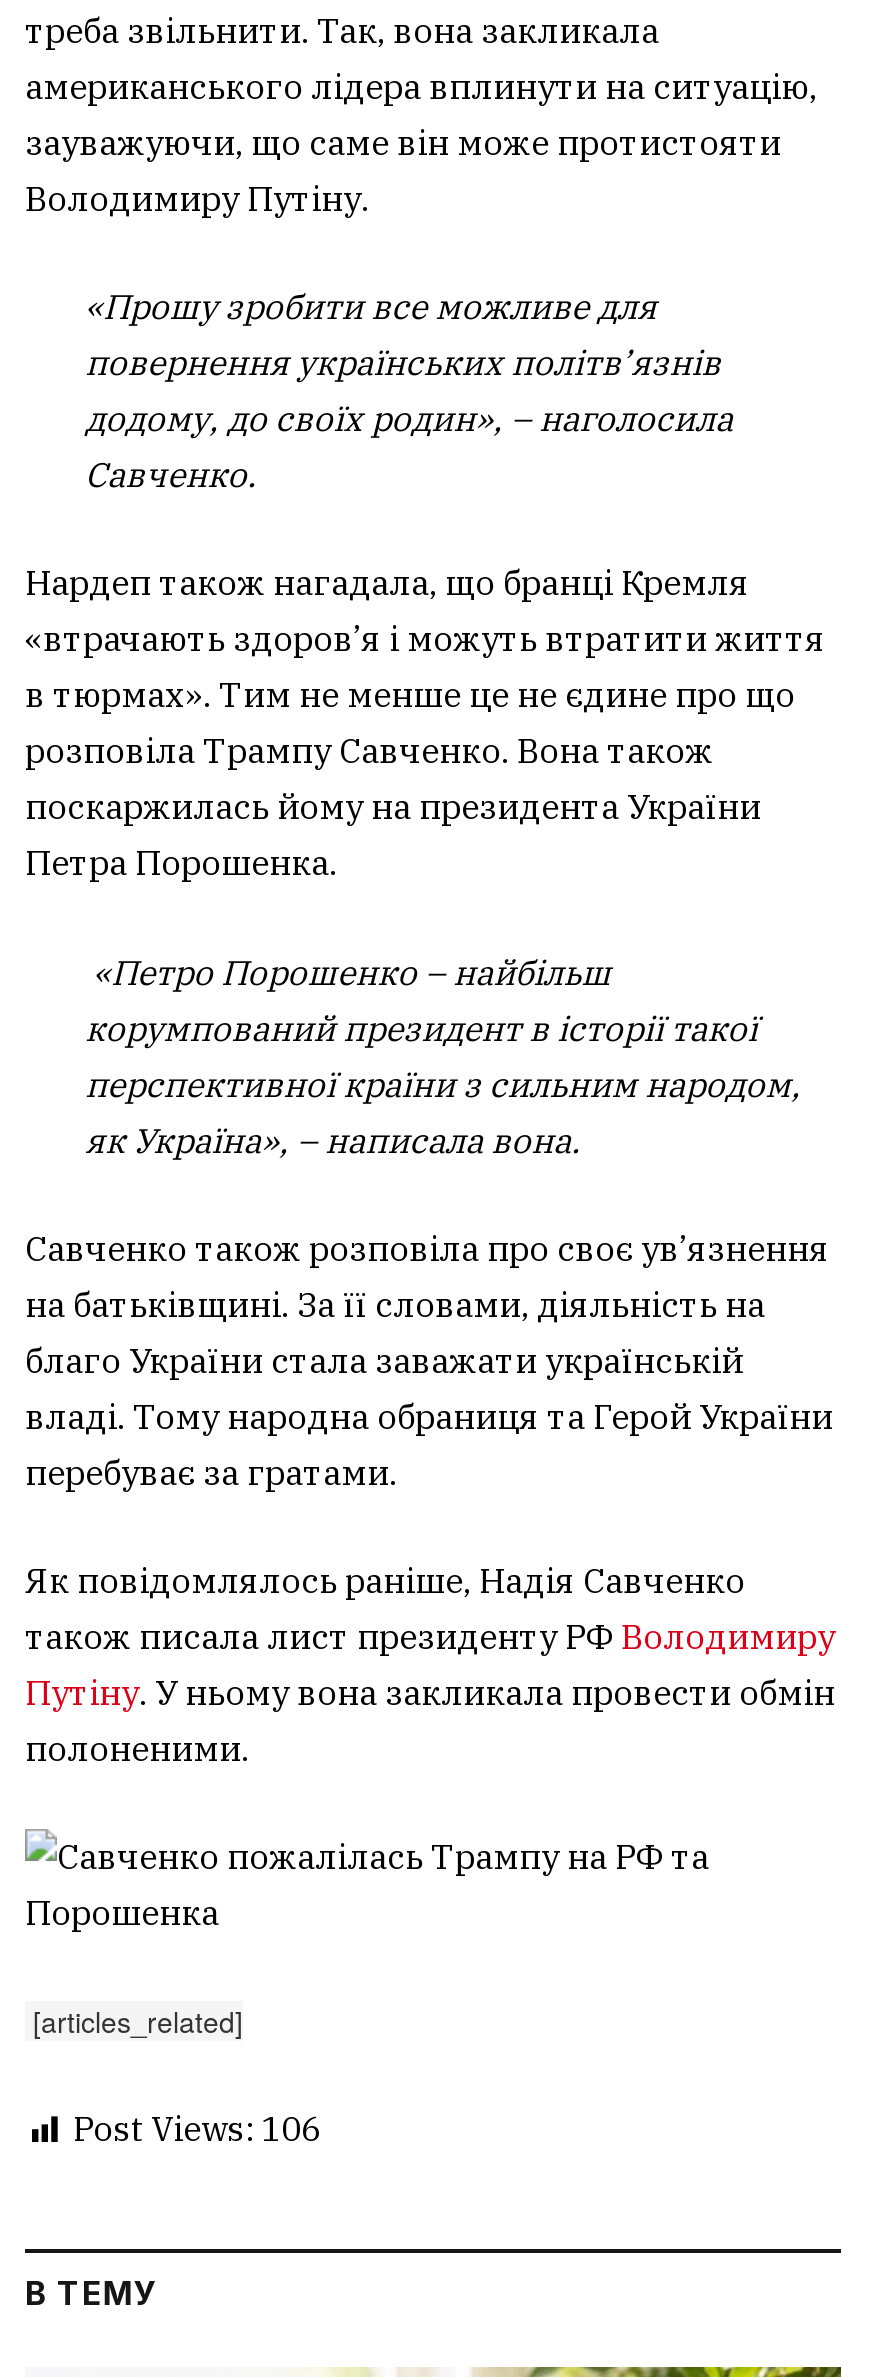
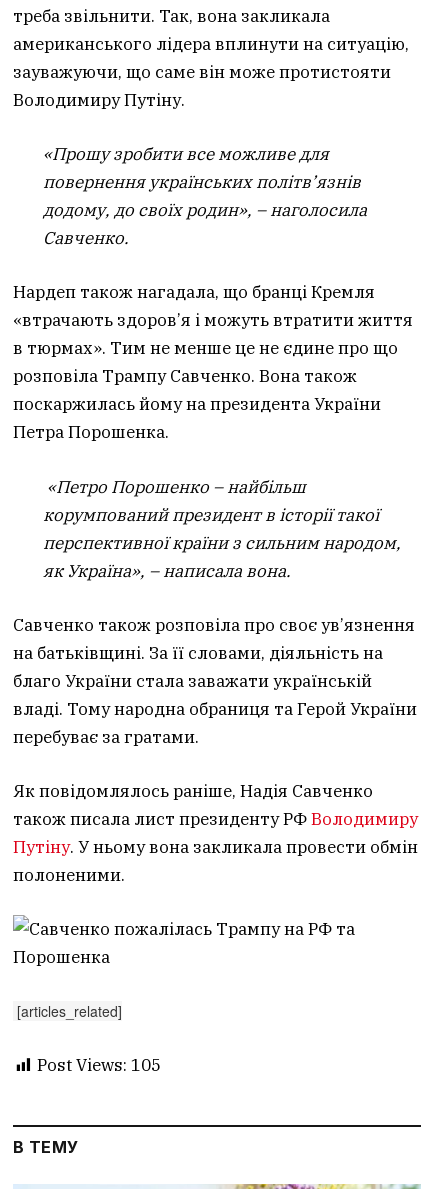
[73,2108,321,2152] Post Views: 106 -> [37,1054,161,1076] Post Views: 105

